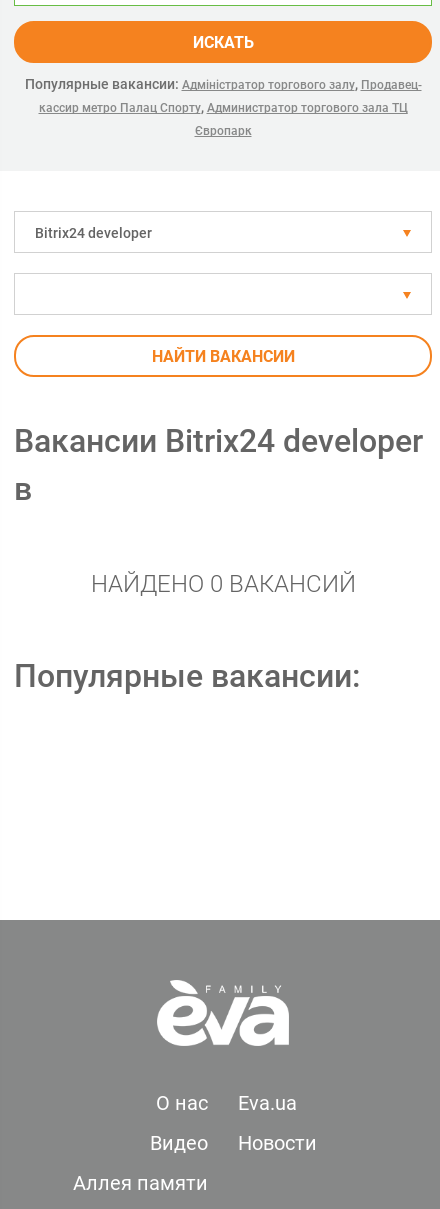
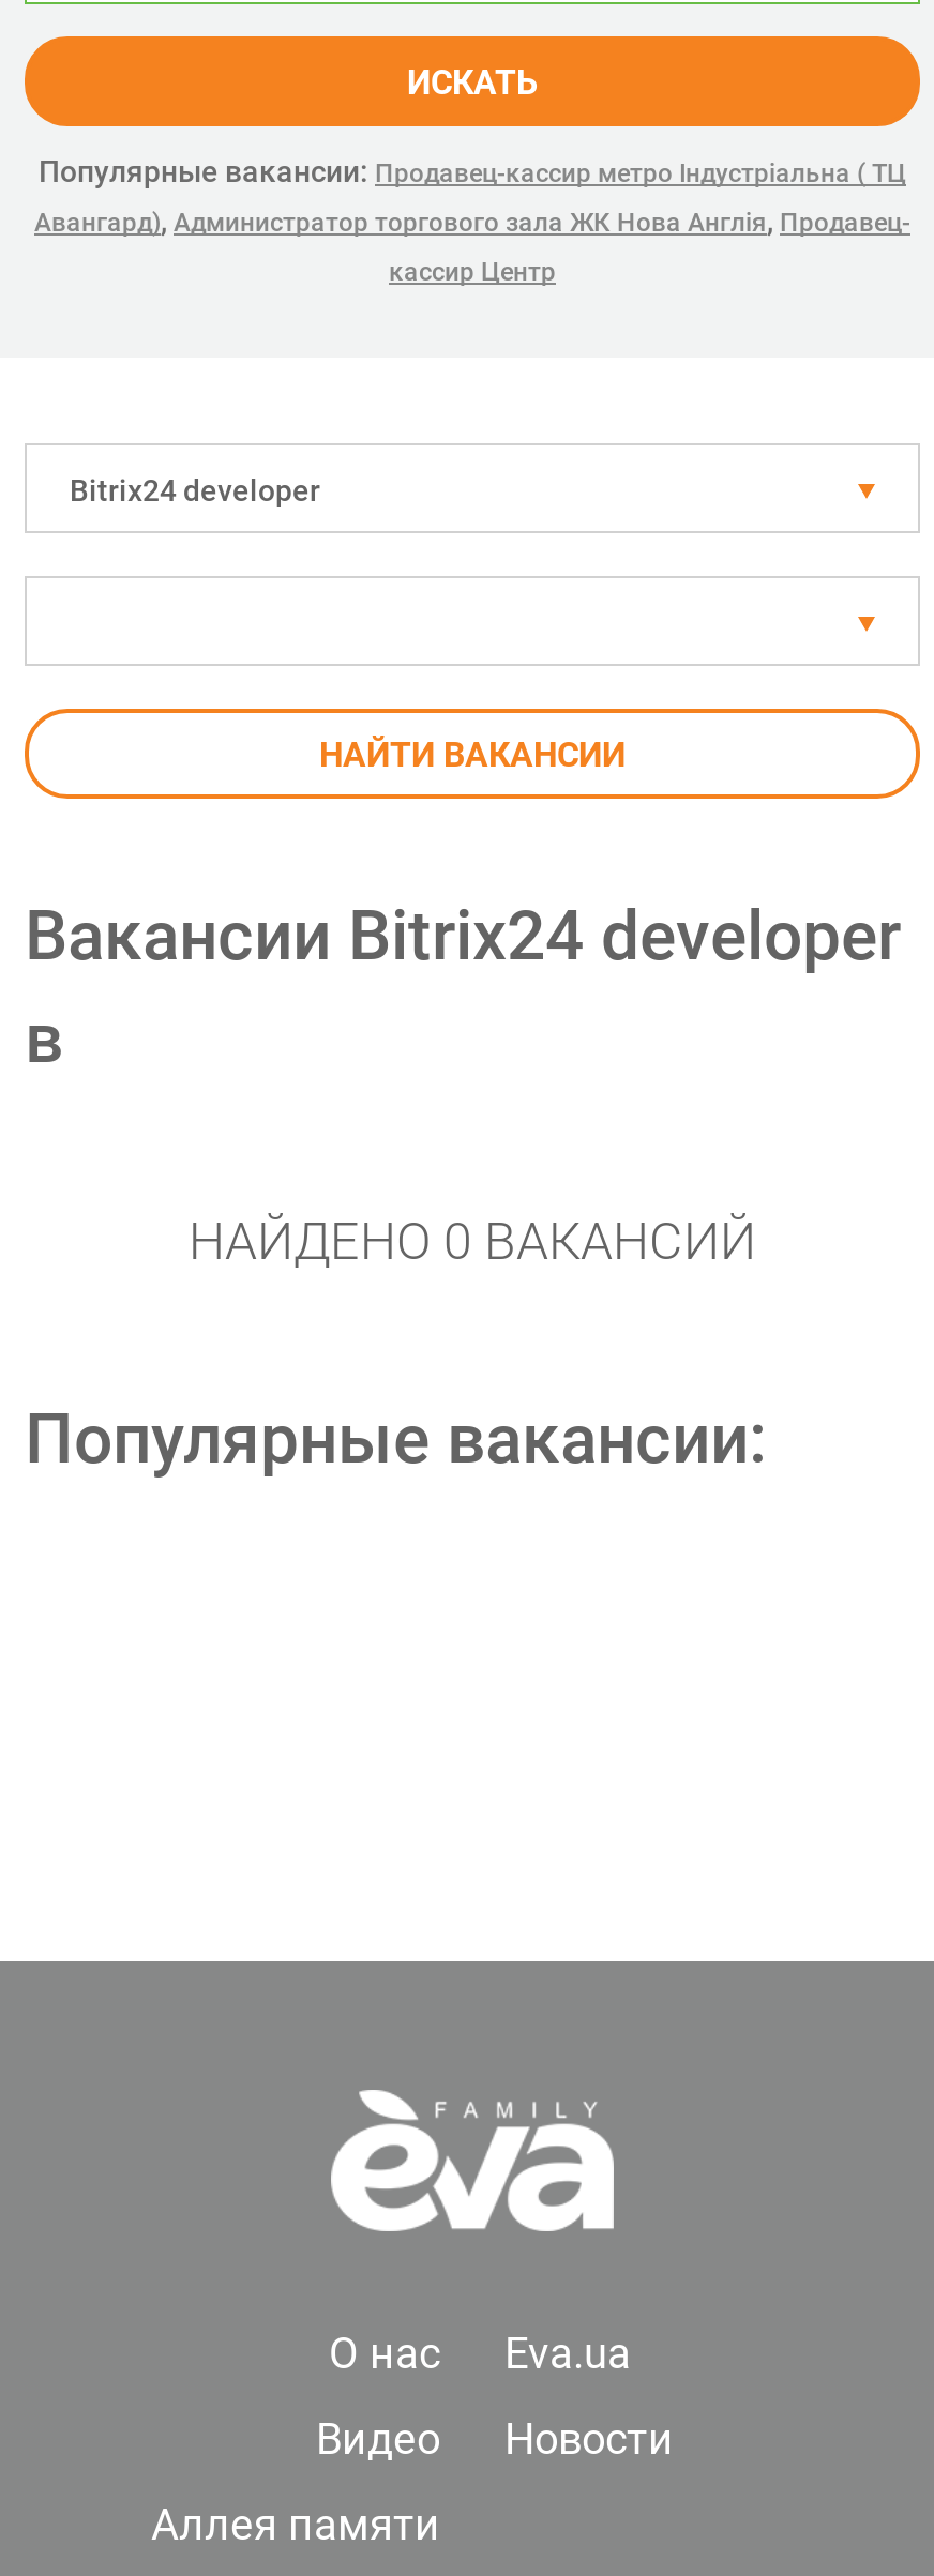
[24,76,421,115] Популярные вакансии: Адміністратор торгового залу, Продавец- | кассир метро Палац Спорту, Администратор торгового зала ТЦ -> [34,154,910,238] Популярные вакансии: Продавец-кассир метро Індустріальна ( ТЦ | Авангард), Администратор торгового зала ЖК Нова Англія, Продавец-
[194,124,251,138] Європарк -> [389,257,556,287] кассир Центр

